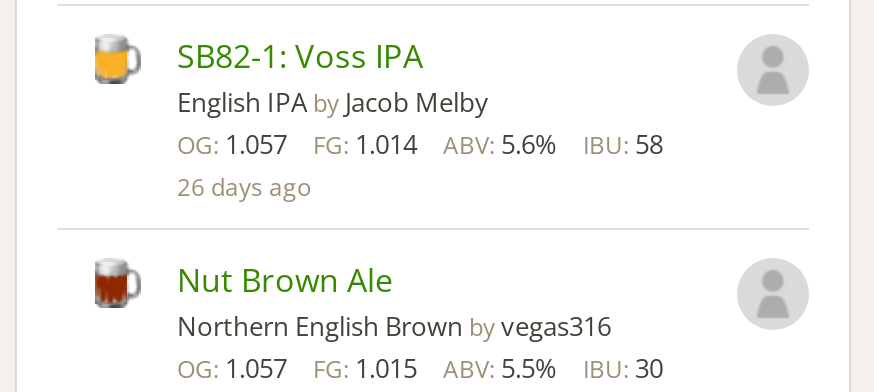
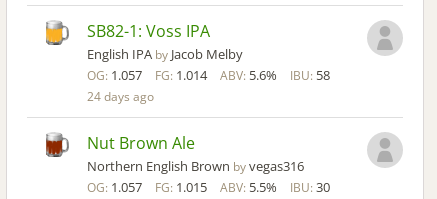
[177,170,311,204] 26 days ago -> [87,88,154,105] 24 days ago

